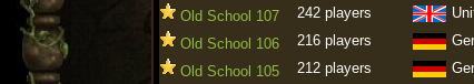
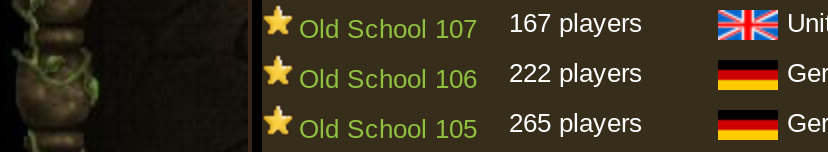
[180,4,371,24] Old School 107 242 players -> [299,8,643,44] Old School 107 167 players
[180,32,371,52] Old School 106 216 players -> [299,58,643,94] Old School 106 222 players
[180,60,371,80] Old School 105 212 players -> [299,108,643,144] Old School 105 265 players

